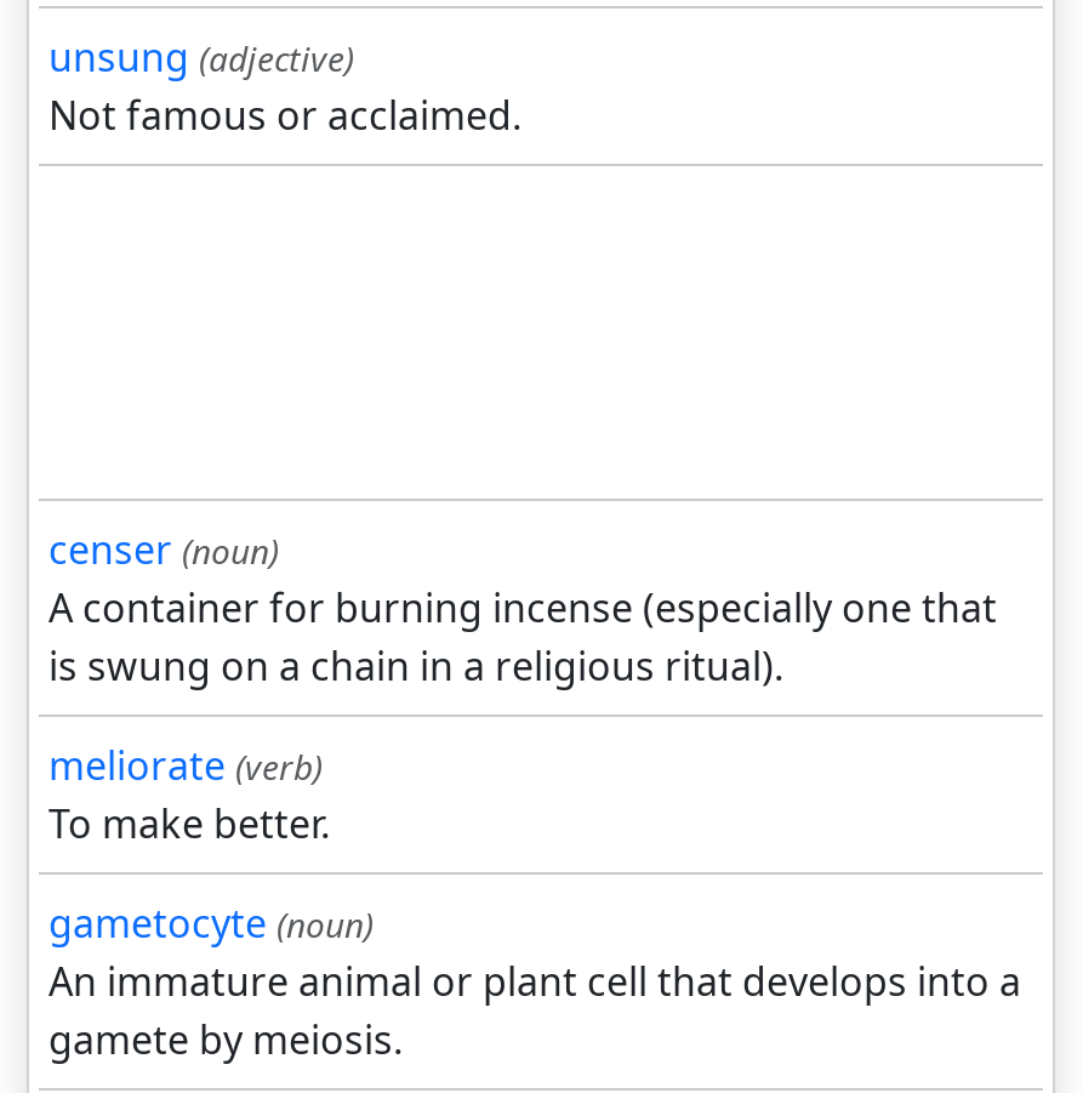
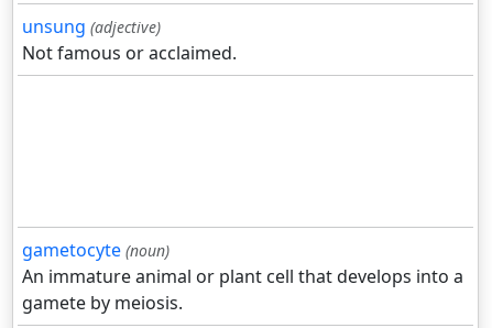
[49,523,997,851] censer (noun) | A container for burning incense (especially one that | is swung on a chain in a religious ritual). | meliorate (verb) | To make better. -> none

